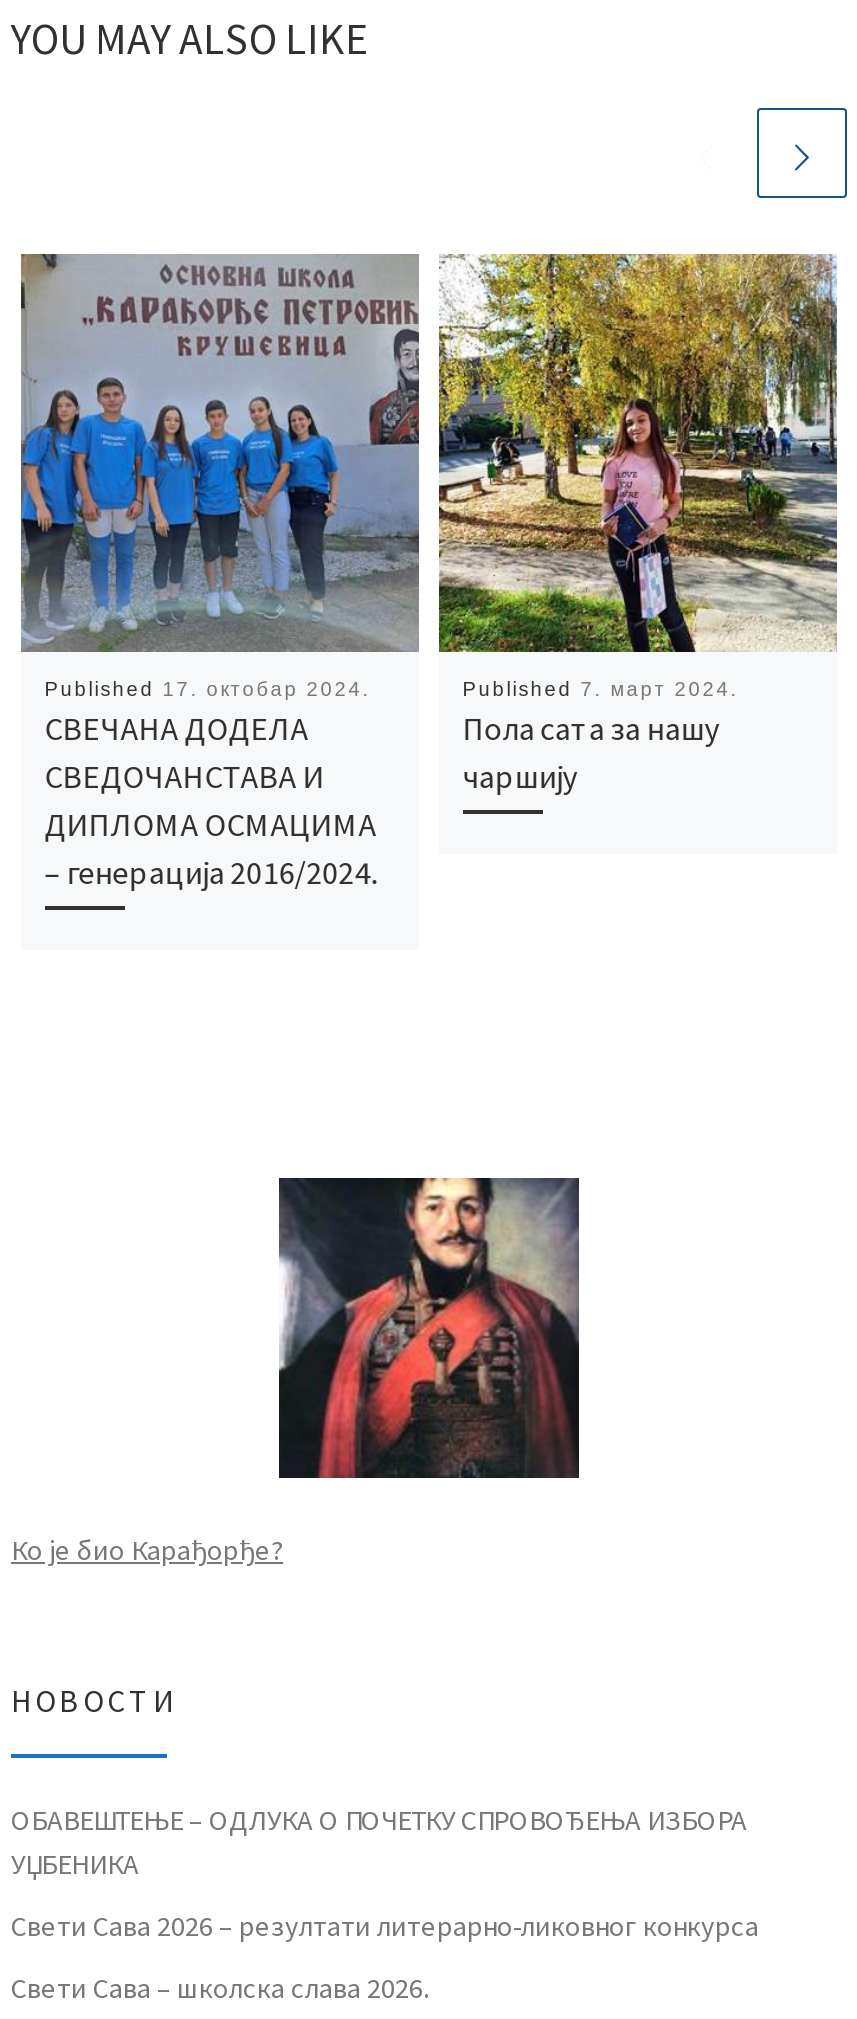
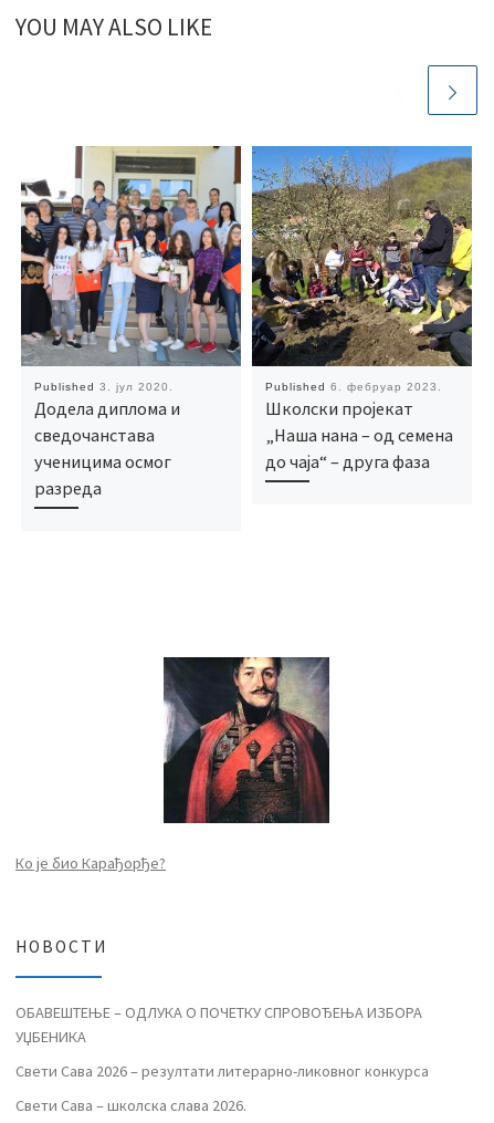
[19,252,421,893] [image] | Published 17. октобар 2024. | СВЕЧАНА ДОДЕЛА | СВЕДОЧАНСТАВА И | ДИПЛОМА ОСМАЦИМА | – генерација 2016/2024. -> [20,146,242,499] [image] | Published 3. јул 2020. | Додела диплома и | сведочанстава | ученицима осмог | разреда
[437,252,839,797] [image] | Published 7. март 2024. | Пола сата за нашу | чаршију -> [251,145,473,473] [image] | Published 6. фебруар 2023. | Школски пројекат | „Наша нана – од семена | до чаја“ – друга фаза

